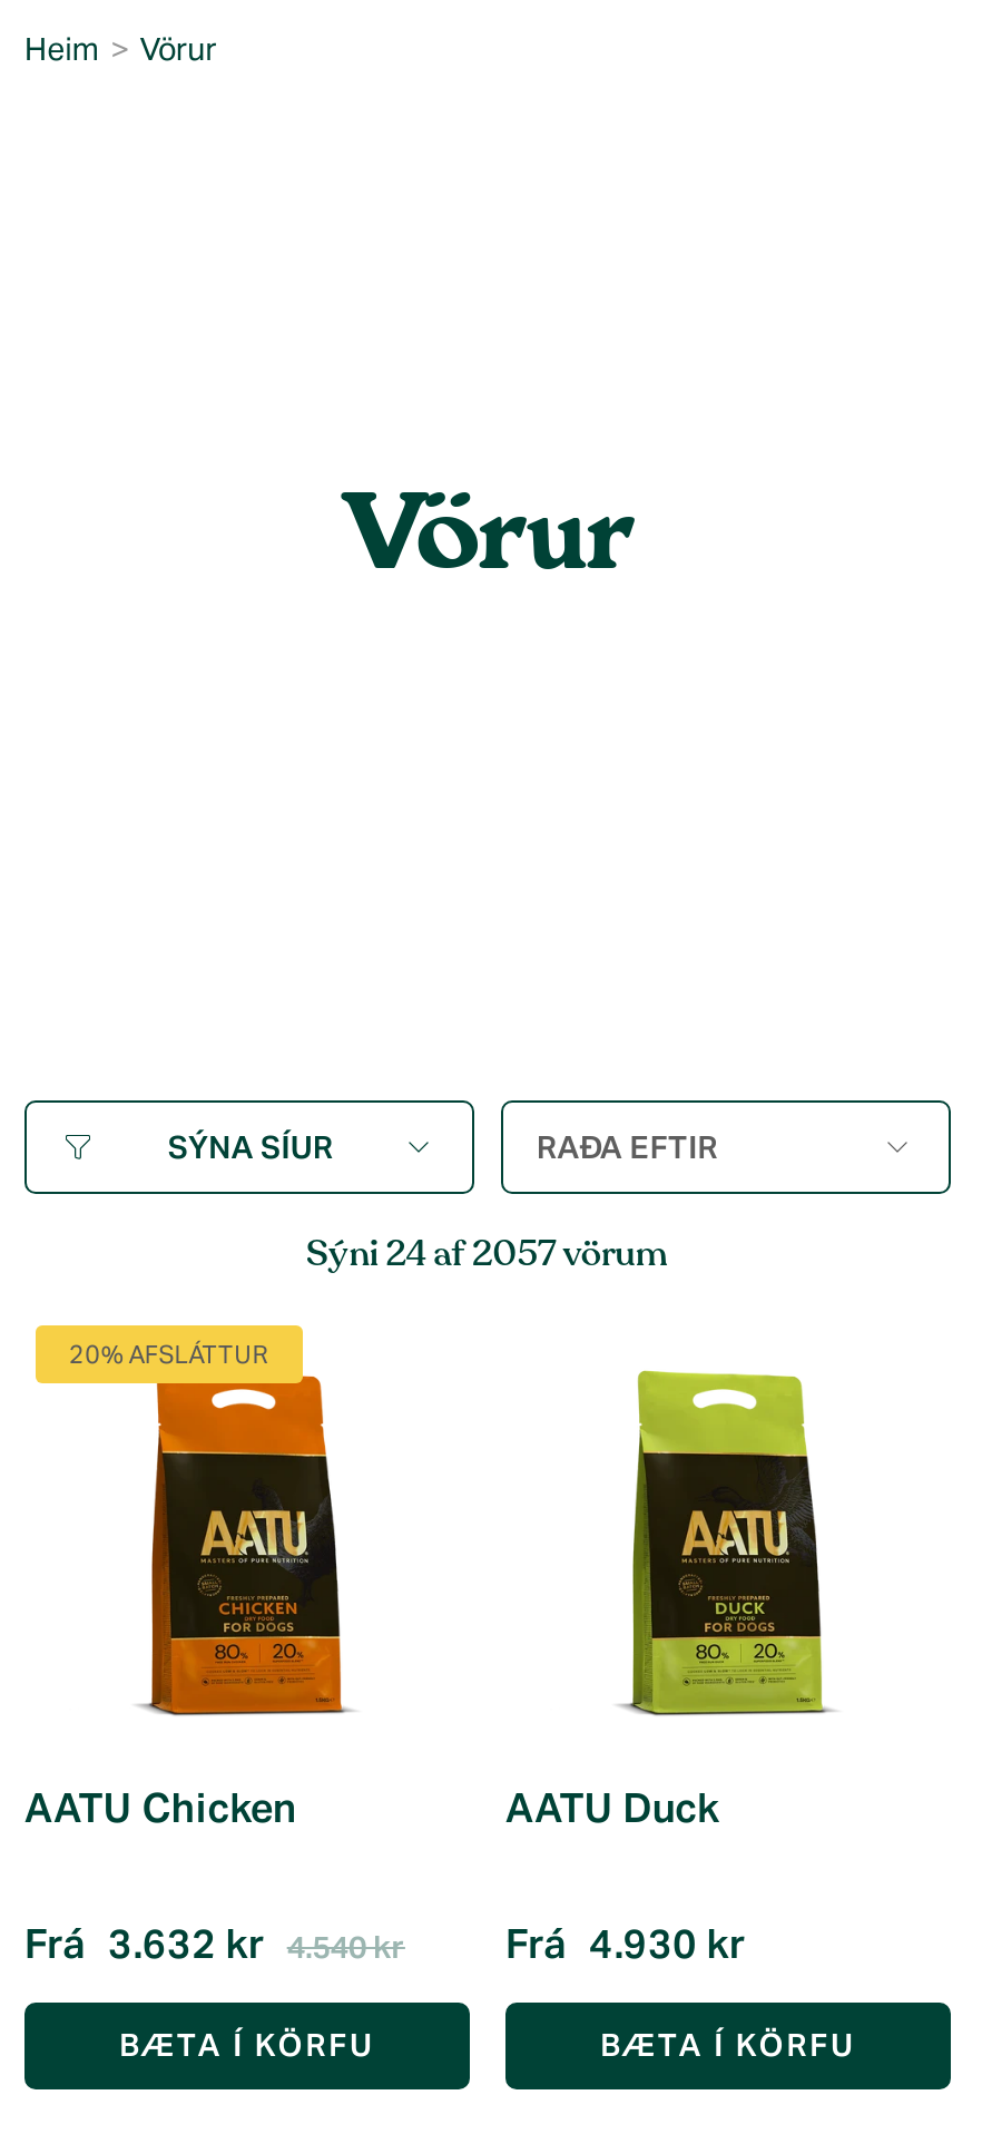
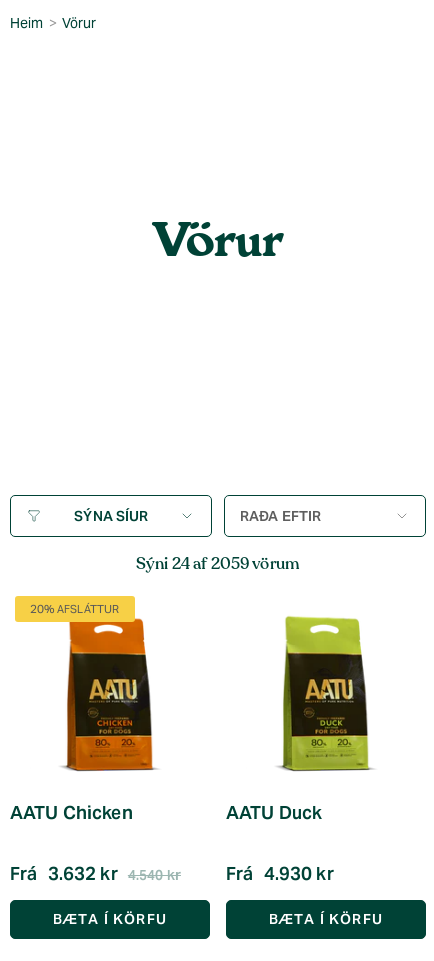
[306,1229,669,1278] Sýni 24 af 2057 vörum -> [136,553,300,575] Sýni 24 af 2059 vörum

